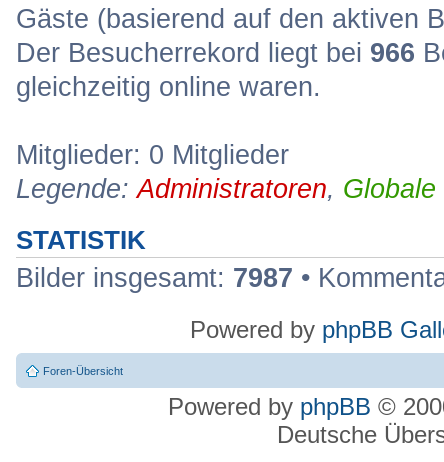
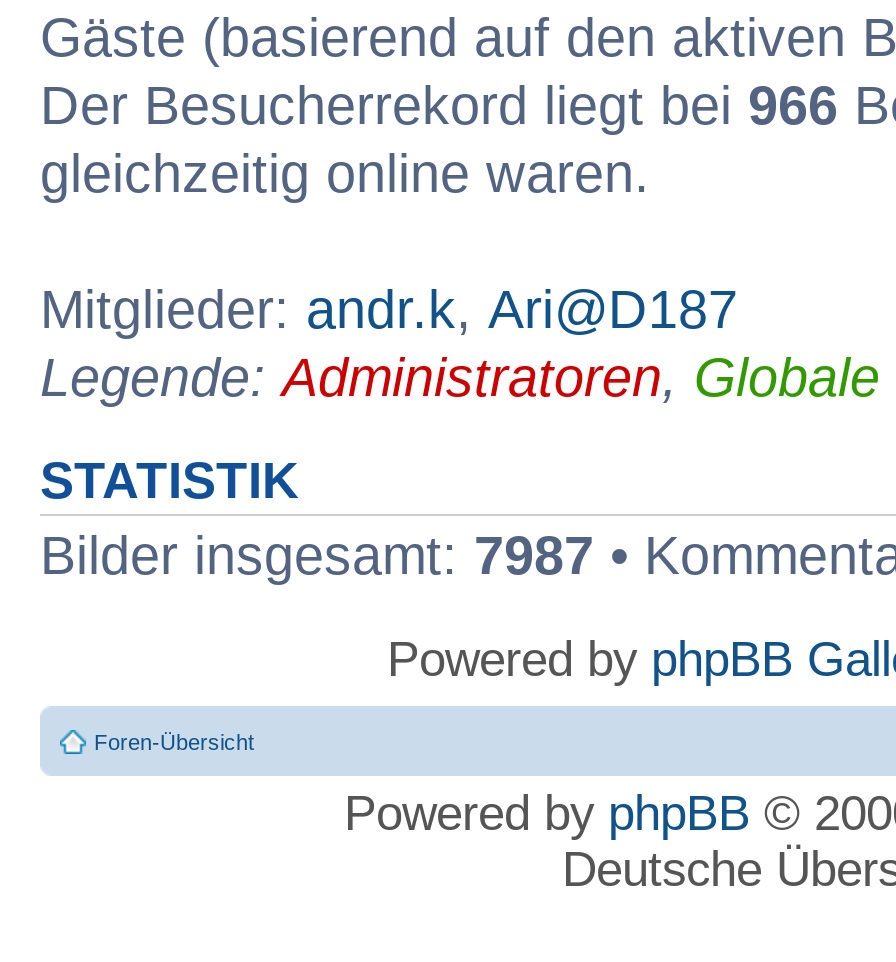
[16,139,289,169] Mitglieder: 0 Mitglieder -> [40,279,738,339] Mitglieder: andr.k, Ari@D187

